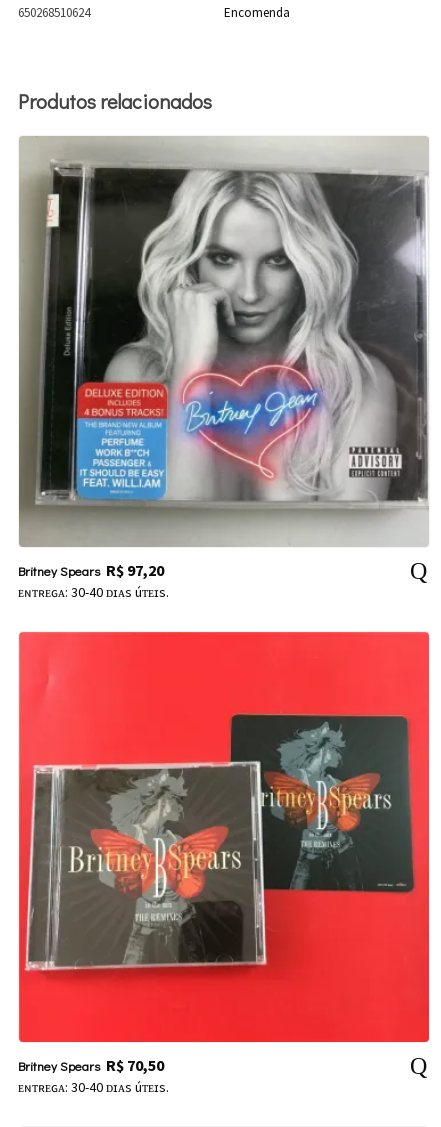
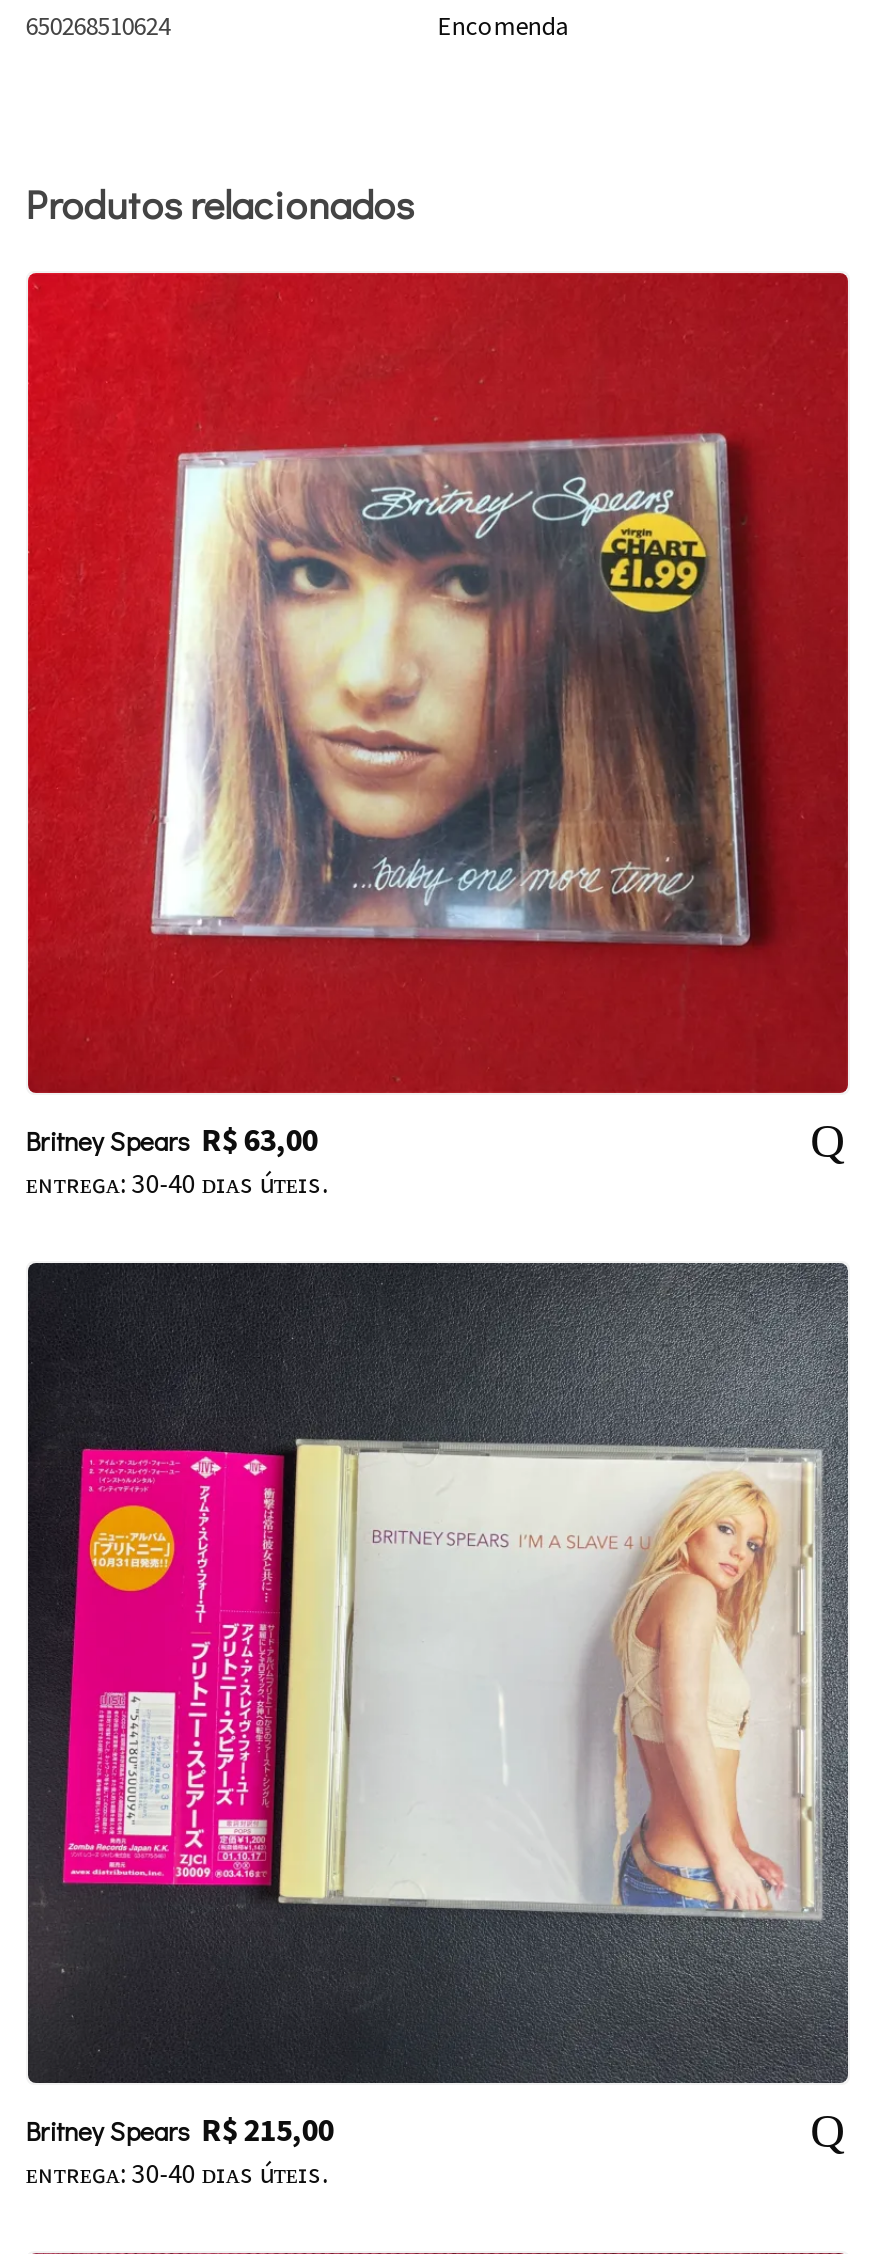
[18,136,429,580] [image] | Britney Spears R$97,20 -> [26,272,850,1159] [image] | Britney Spears R$63,00
[18,631,430,1075] [image] | Britney Spears R$70,50 -> [26,1260,850,2150] [image] | Britney Spears R$215,00

